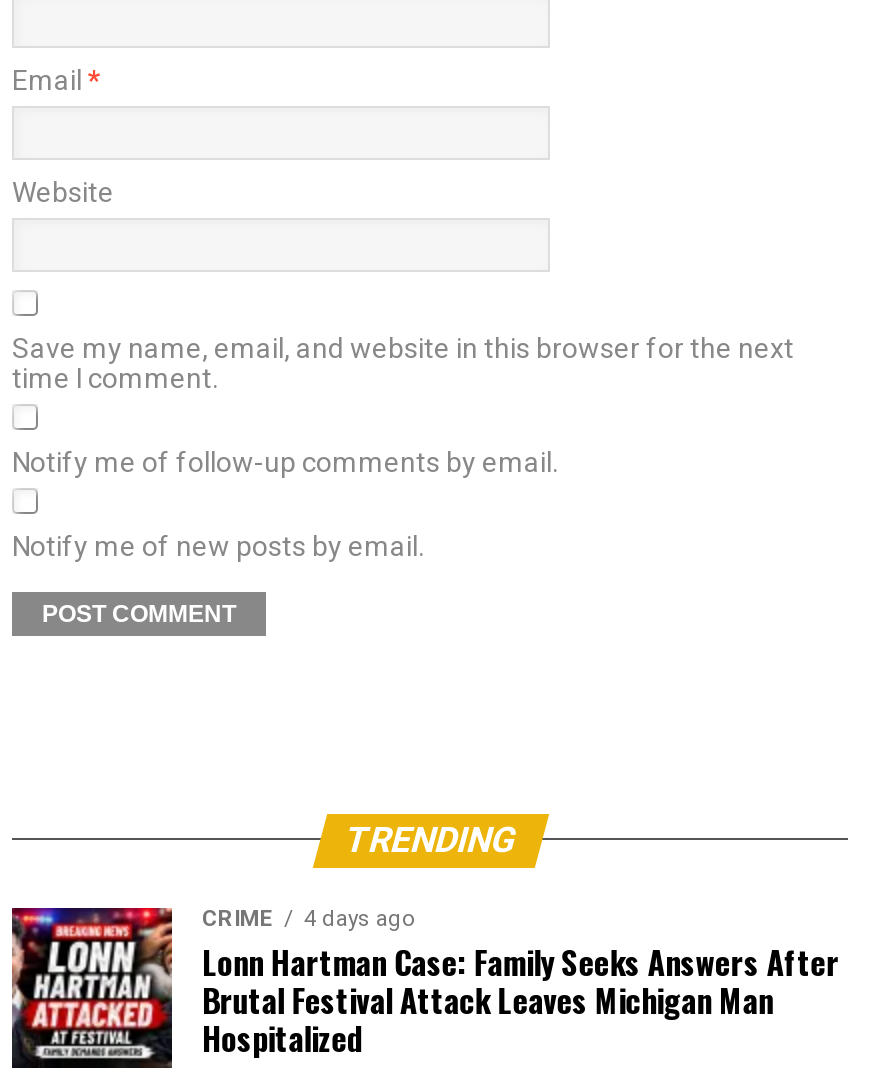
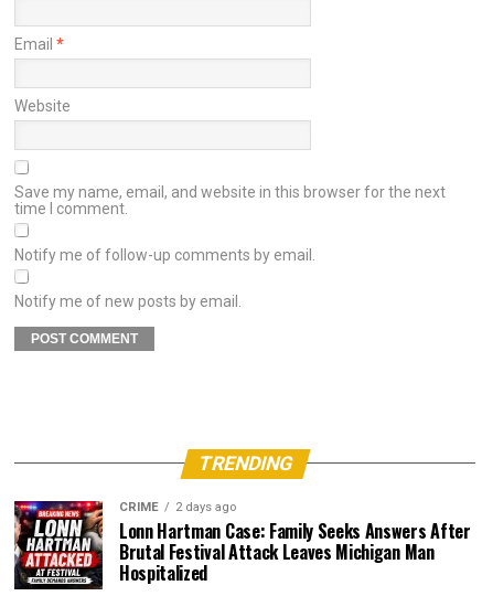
[202,906,414,932] CRIME 4 days ago -> [119,500,236,514] CRIME 2 days ago

